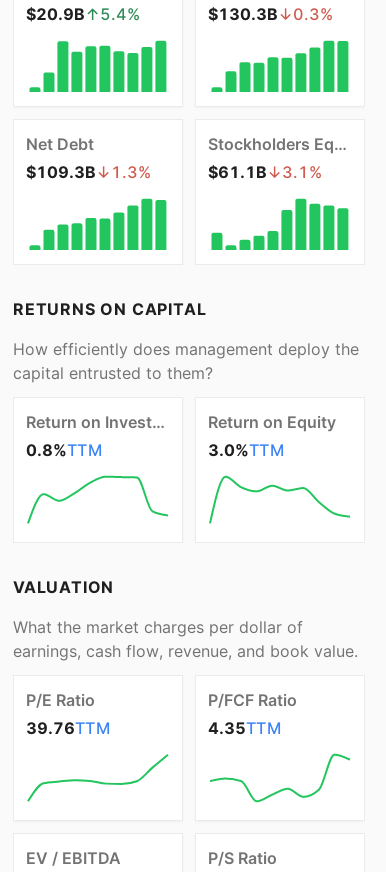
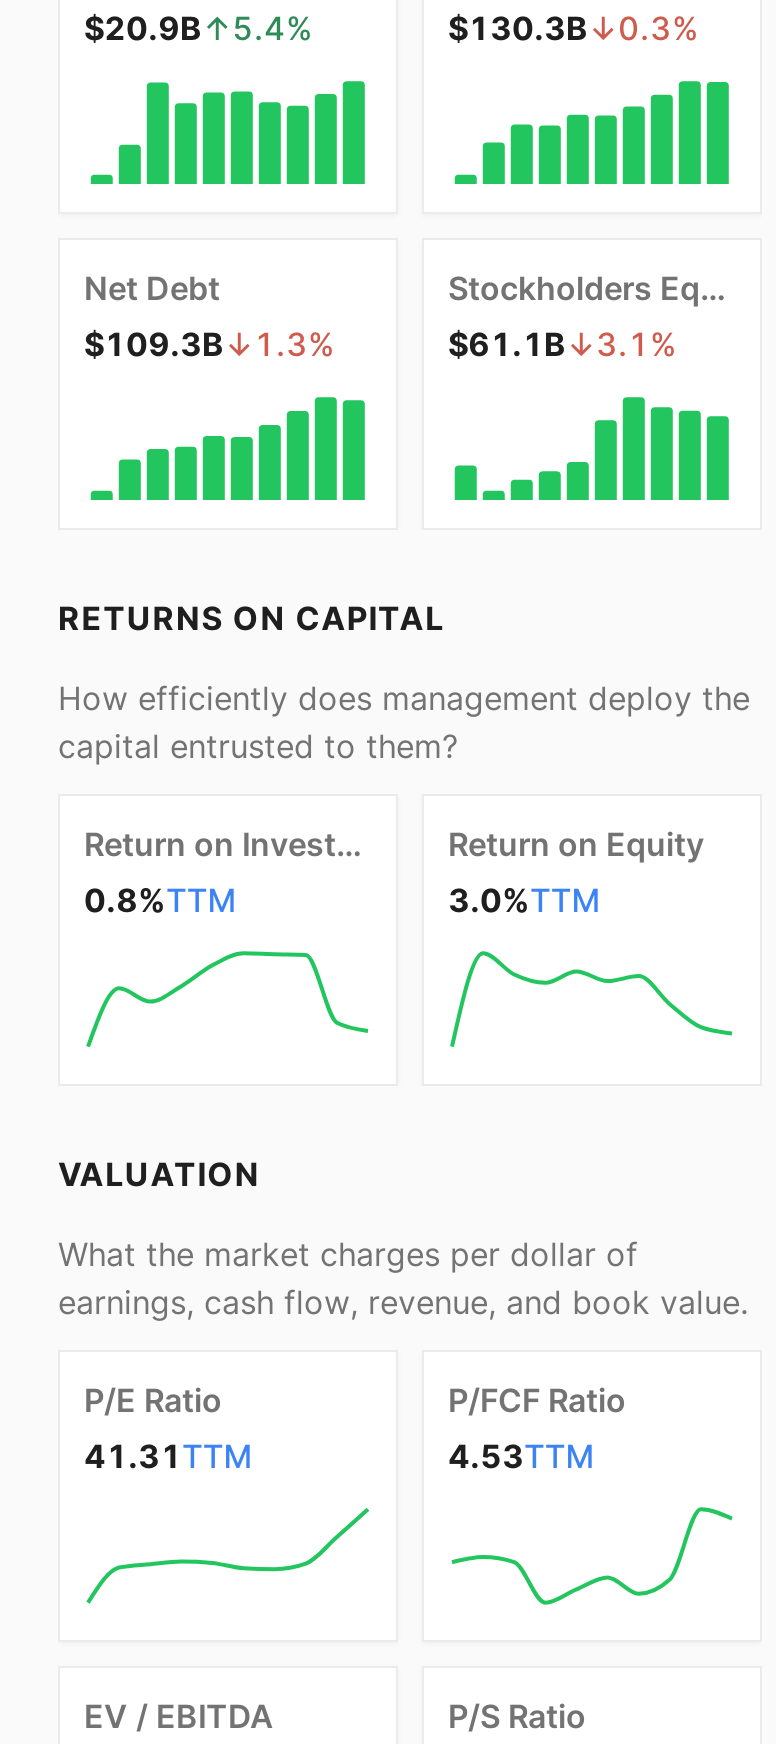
[26,718,110,738] 39.76 TTM -> [84,1436,252,1476] 41.31 TTM
[208,718,281,738] 4.35TTM -> [448,1436,594,1476] 4.53TTM

